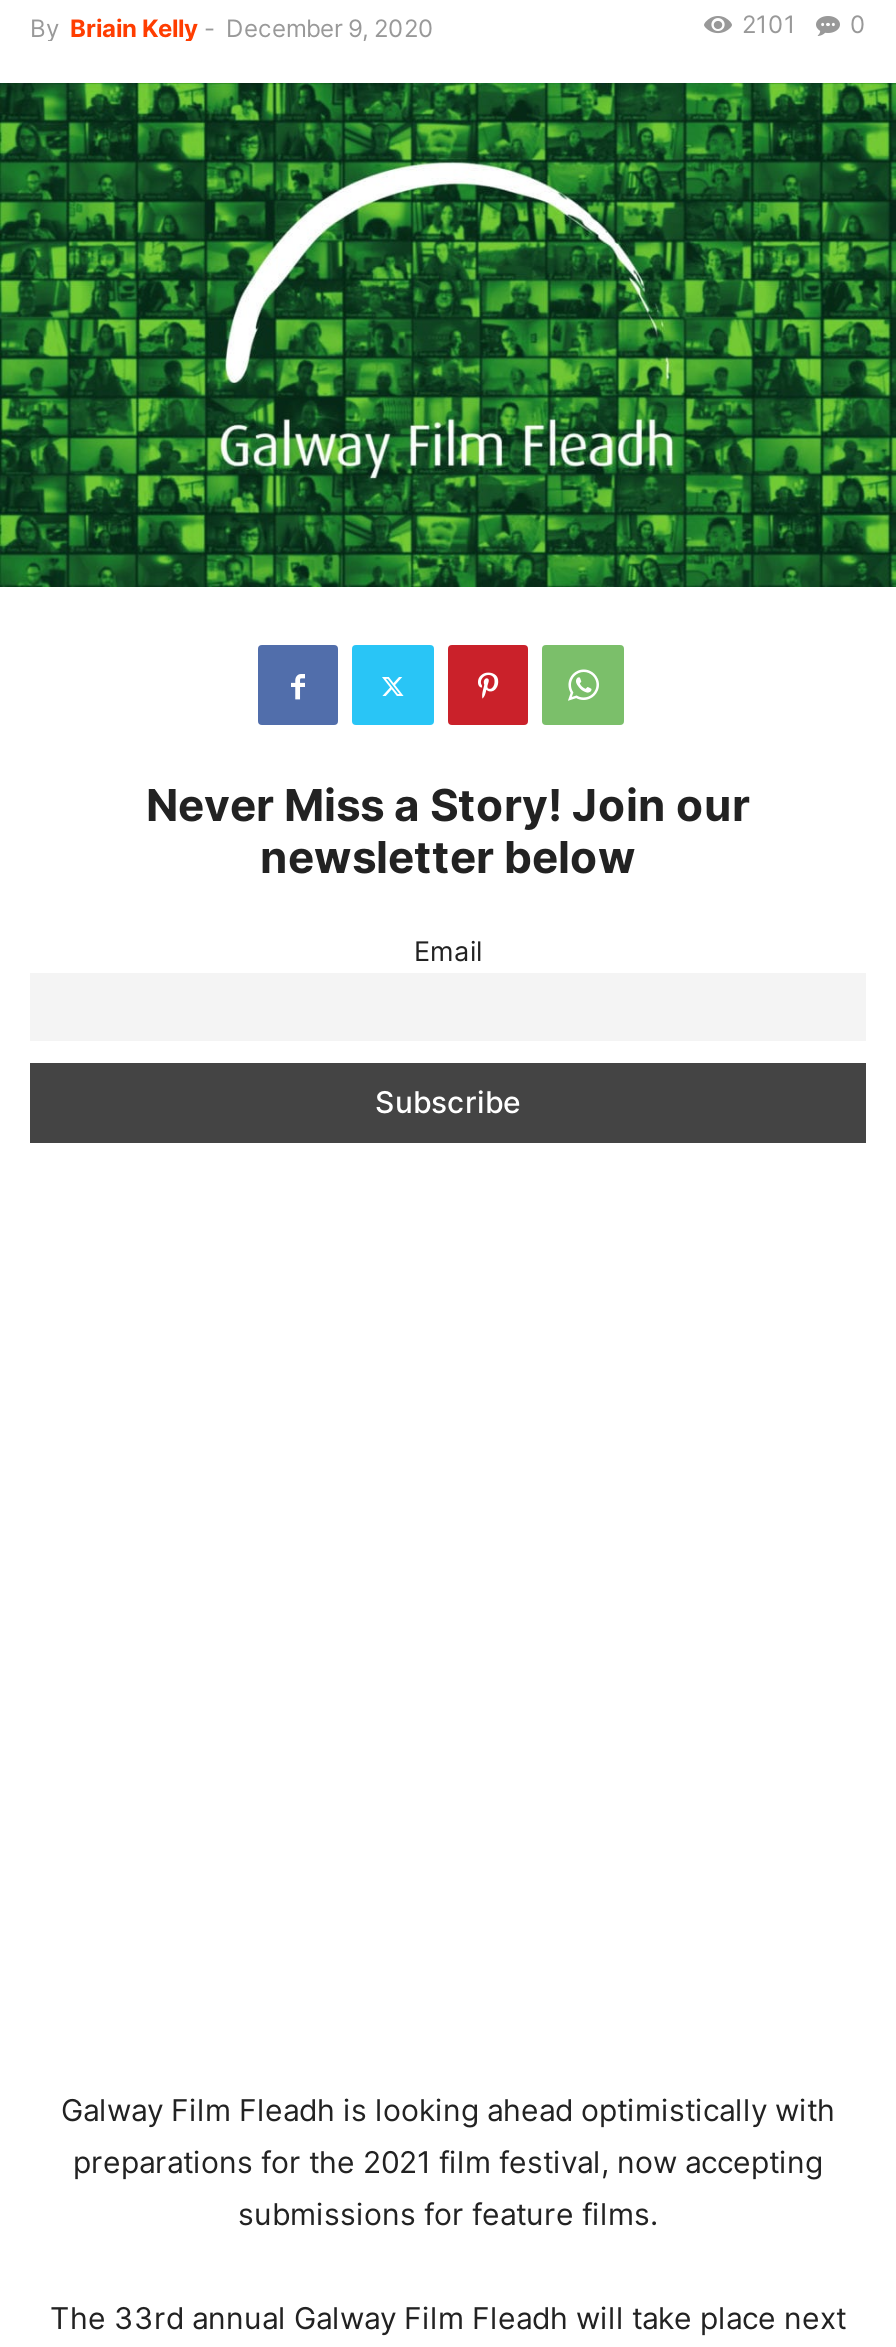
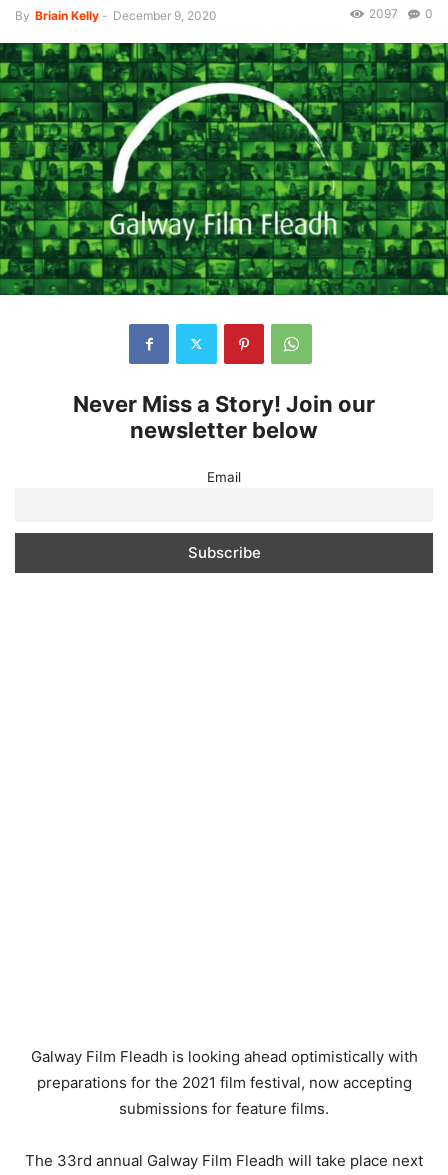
[742,9,866,39] 2101 0 -> [369,6,433,21] 2097 0

